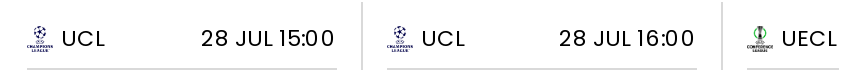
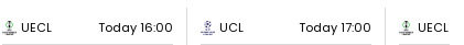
[61,22,337,54] UCL | 28 JUL 15:00 -> [21,19,173,36] UECL | Today 16:00
[559,22,697,54] 28 JUL 16:00 -> [299,19,371,36] Today 17:00

